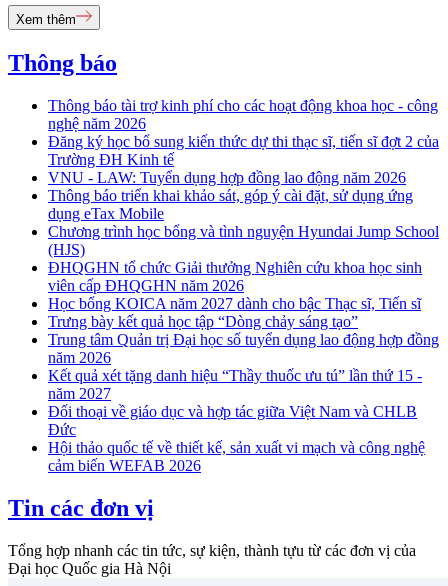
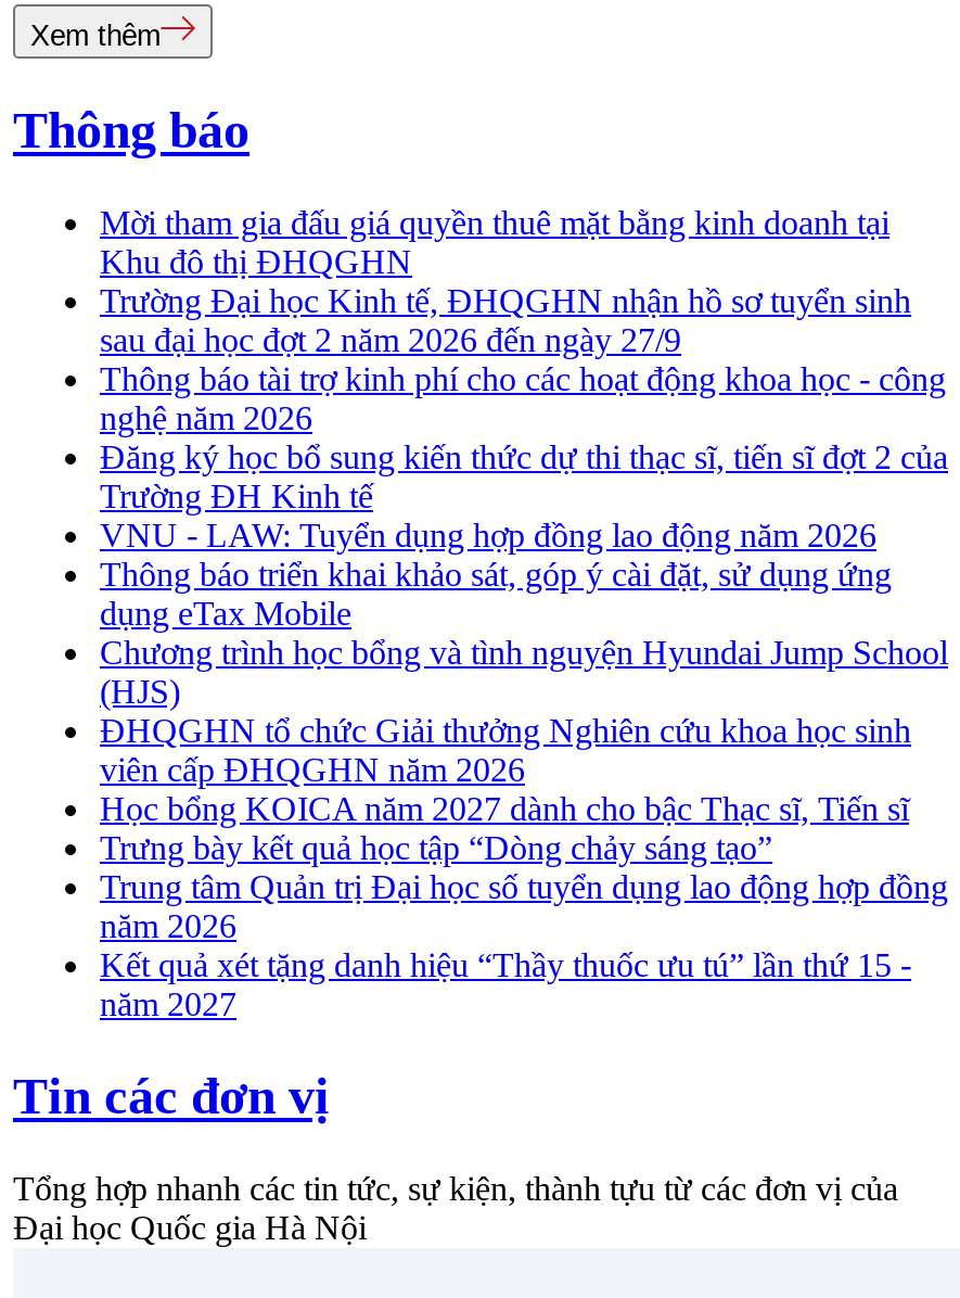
none -> [100,204,911,359] Mời tham gia đấu giá quyền thuê mặt bằng kinh doanh tại | Khu đô thị ĐHQGHN | Trường Đại học Kinh tế, ĐHQGHN nhận hồ sơ tuyển sinh | sau đại học đợt 2 năm 2026 đến ngày 27/9
moved [48,97,439,402] -> [100,361,948,1023]: Thông báo tài trợ kinh phí cho các hoạt động khoa học - công | nghệ năm 2026 | Đăng ký học bổ sung kiến thức dự thi thạc sĩ, tiến sĩ đợt 2 của | ... | Kết quả xét tặng danh hiệu “Thầy thuốc ưu tú” lần thứ 15 - | năm 2027
[48,403,425,474] Đối thoại về giáo dục và hợp tác giữa Việt Nam và CHLB | Đức | Hội thảo quốc tế về thiết kế, sản xuất vi mạch và công nghệ | cảm biến WEFAB 2026 -> none

